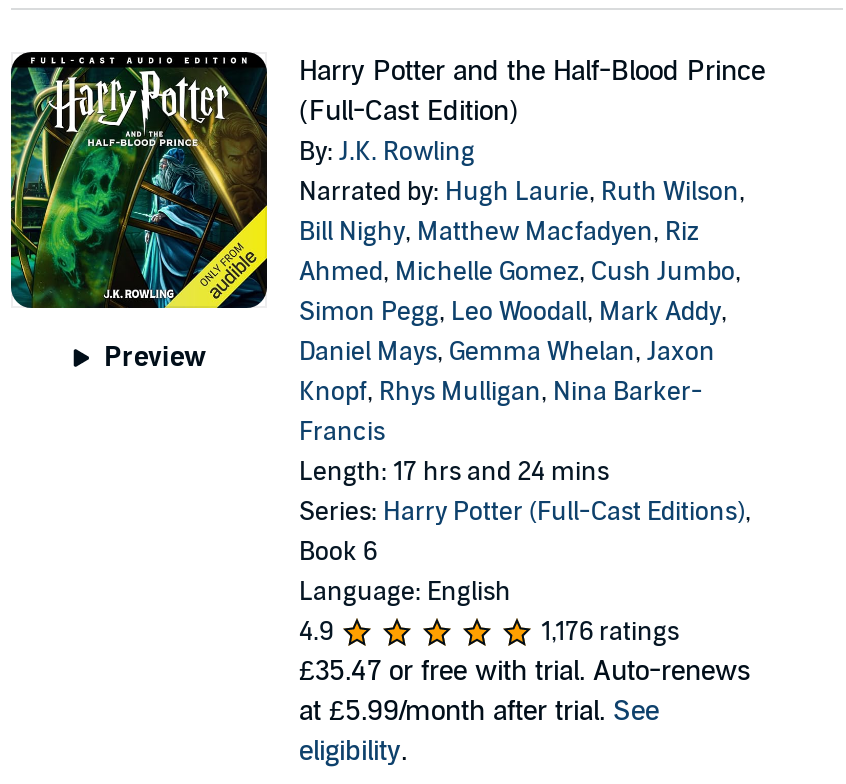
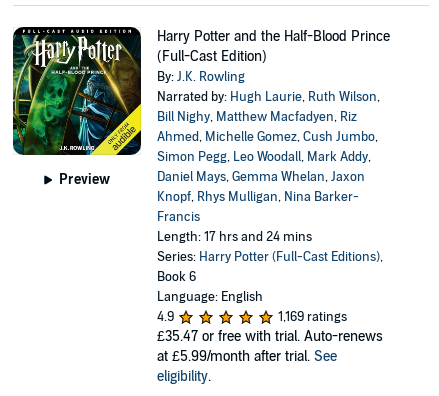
[541,616,679,648] 1,176 ratings -> [278,309,347,325] 1,169 ratings

